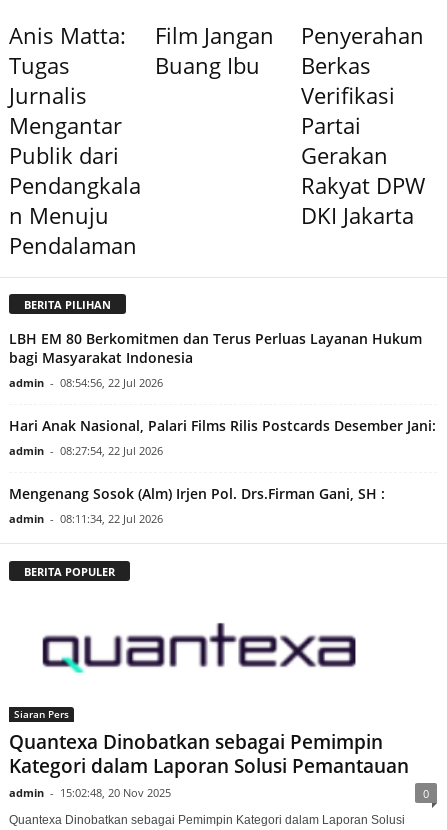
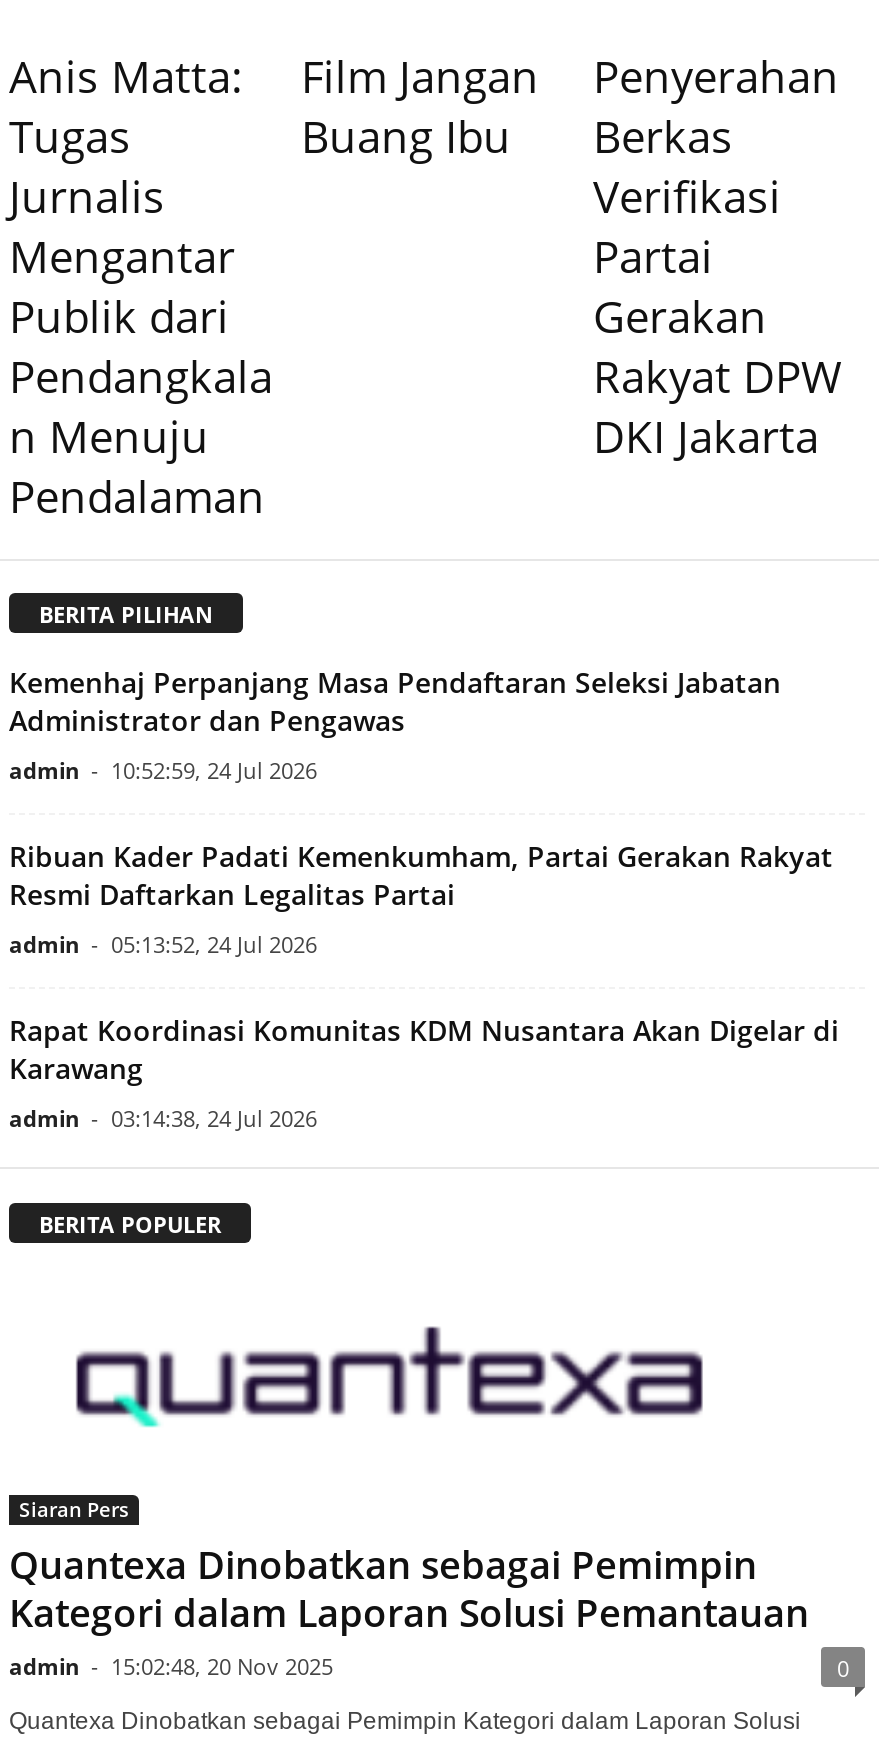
[9,329,422,390] LBH EM 80 Berkomitmen dan Terus Perluas Layanan Hukum | bagi Masyarakat Indonesia | admin - 08:54:56, 22 Jul 2026 -> [9,664,781,786] Kemenhaj Perpanjang Masa Pendaftaran Seleksi Jabatan | Administrator dan Pengawas | admin - 10:52:59, 24 Jul 2026
[9,416,436,458] Hari Anak Nasional, Palari Films Rilis Postcards Desember Jani: | admin - 08:27:54, 22 Jul 2026 -> [9,838,833,960] Ribuan Kader Padati Kemenkumham, Partai Gerakan Rakyat | Resmi Daftarkan Legalitas Partai | admin - 05:13:52, 24 Jul 2026
[9,484,385,526] Mengenang Sosok (Alm) Irjen Pol. Drs.Firman Gani, SH : | admin - 08:11:34, 22 Jul 2026 -> [9,1012,839,1134] Rapat Koordinasi Komunitas KDM Nusantara Akan Digelar di | Karawang | admin - 03:14:38, 24 Jul 2026

